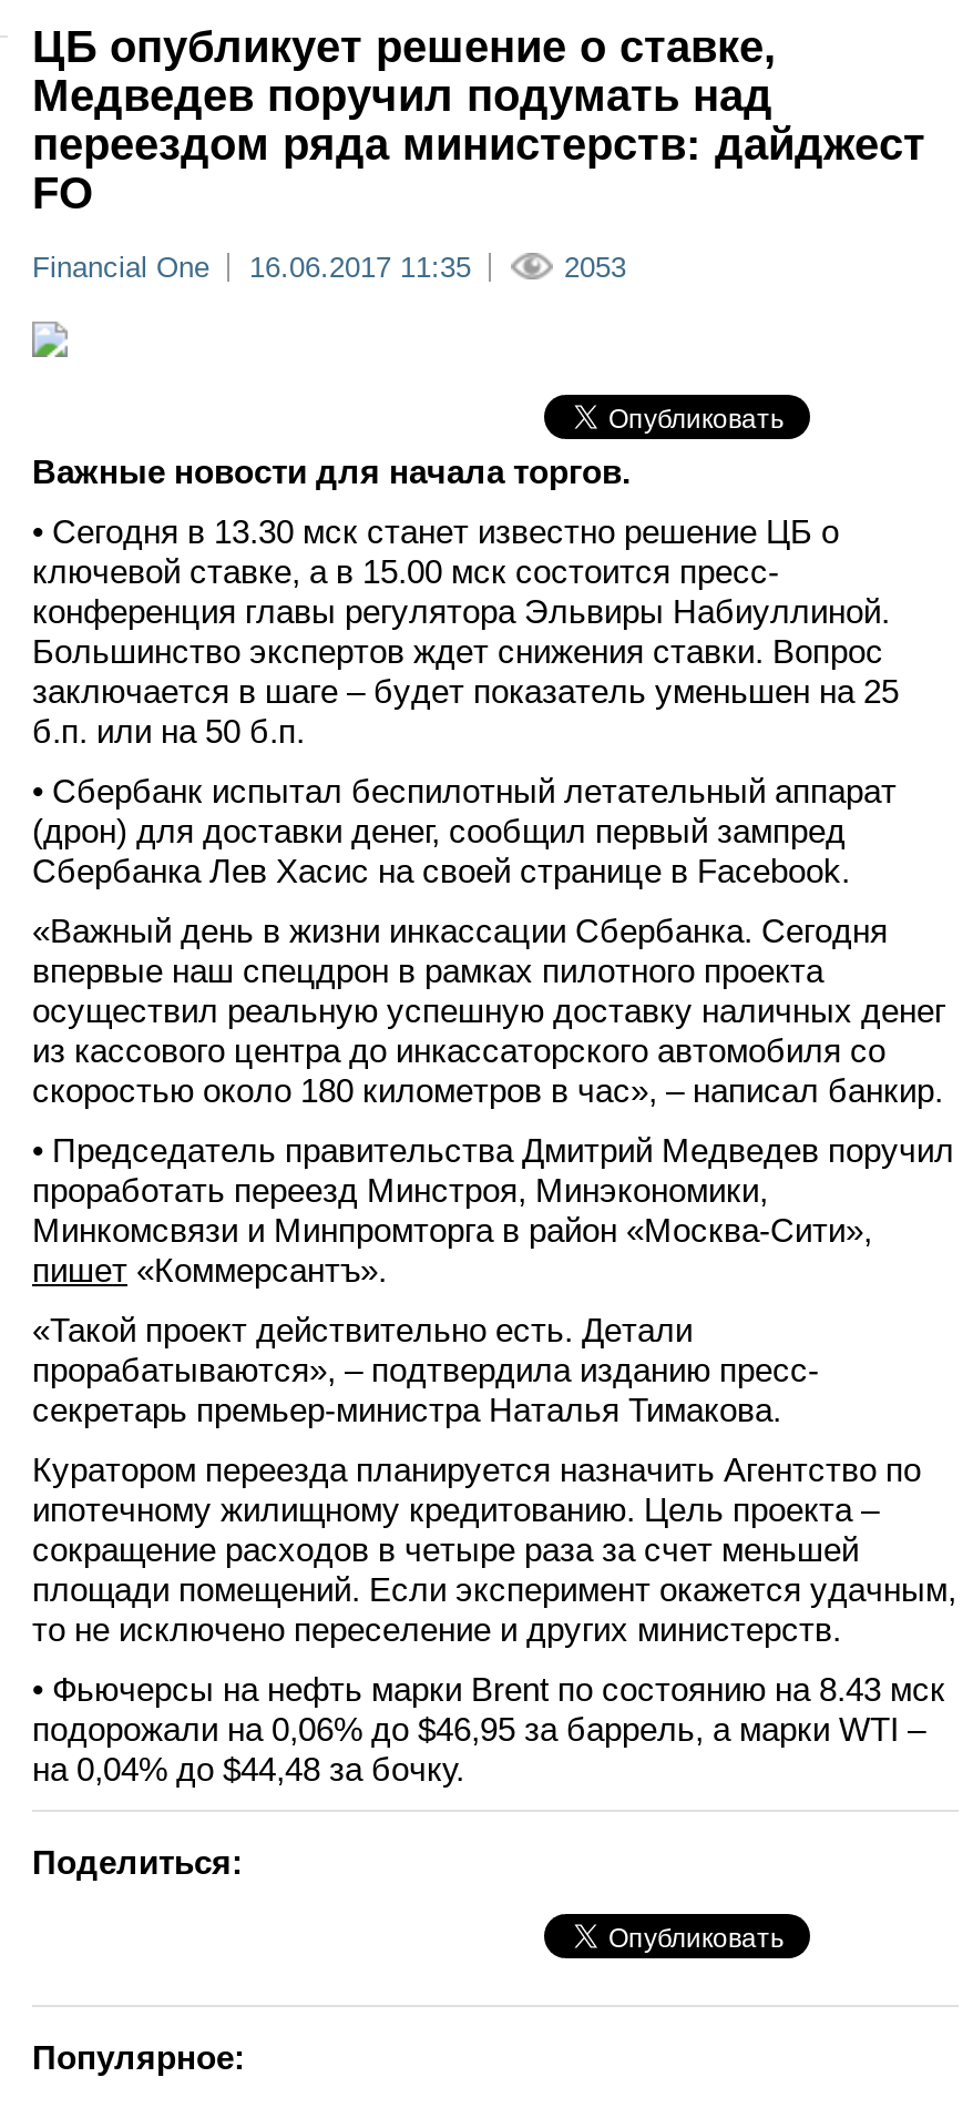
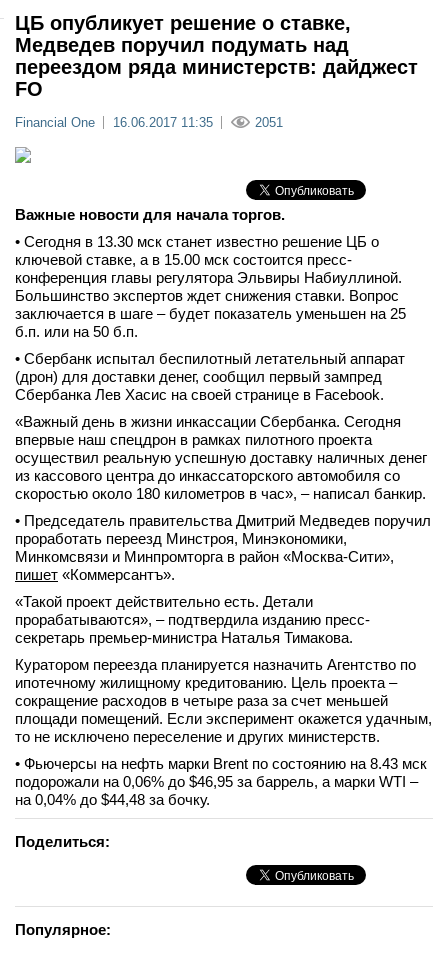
[564,251,626,284] 2053 -> [255,115,283,130] 2051

